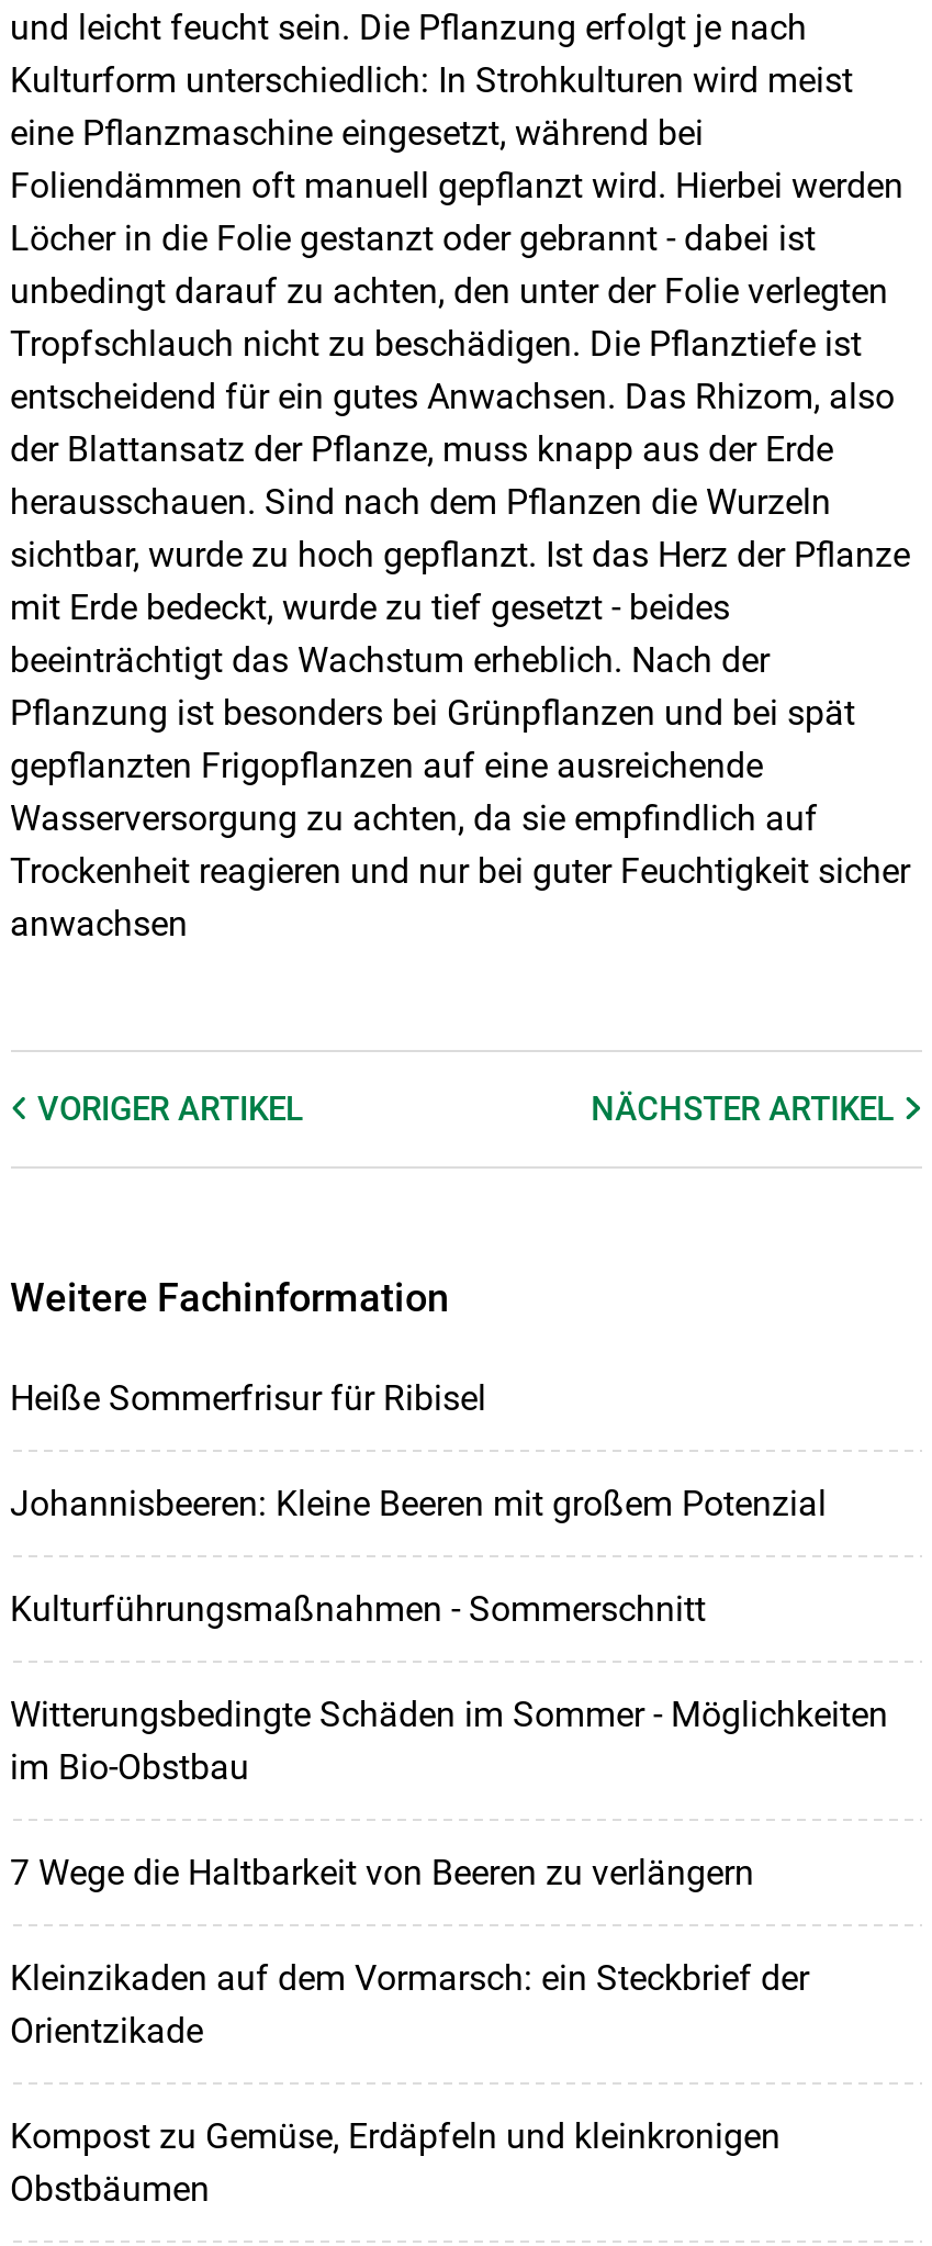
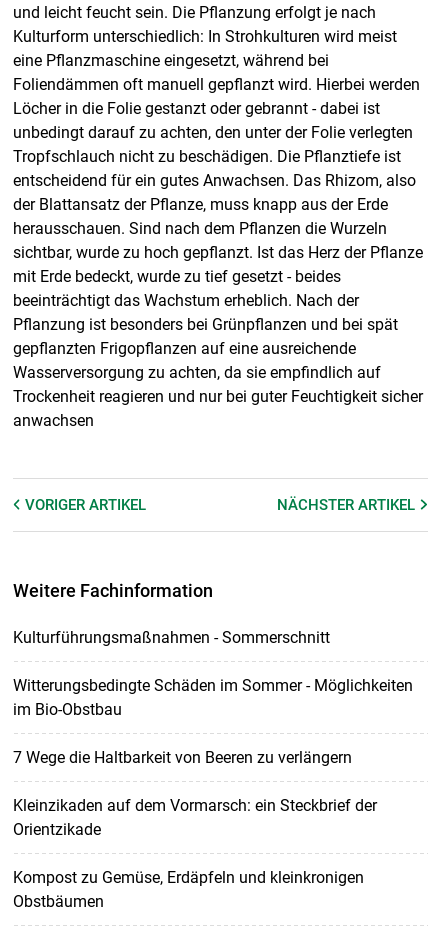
[10,1379,827,1526] Heiße Sommerfrisur für Ribisel | Johannisbeeren: Kleine Beeren mit großem Potenzial -> none

